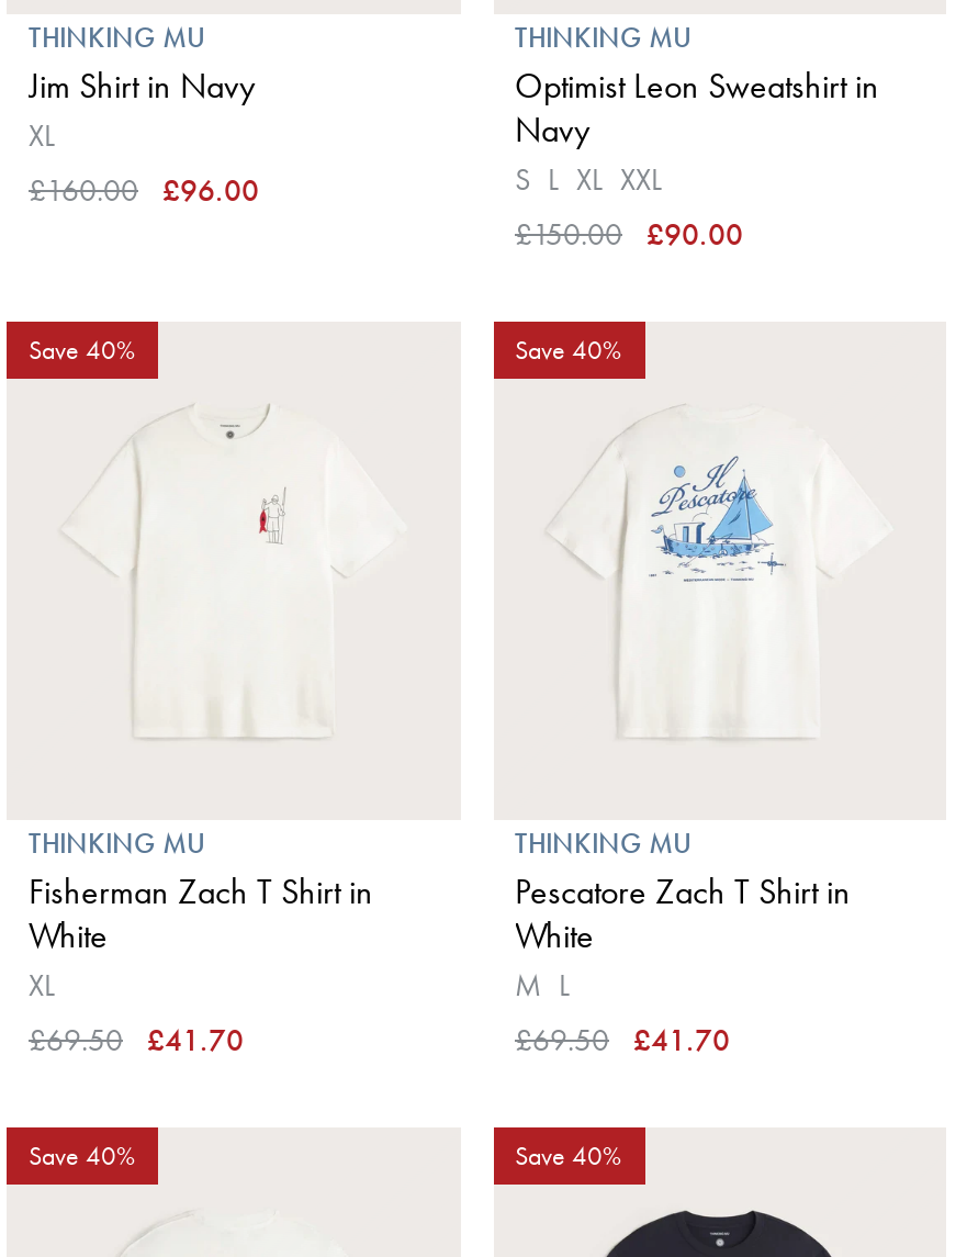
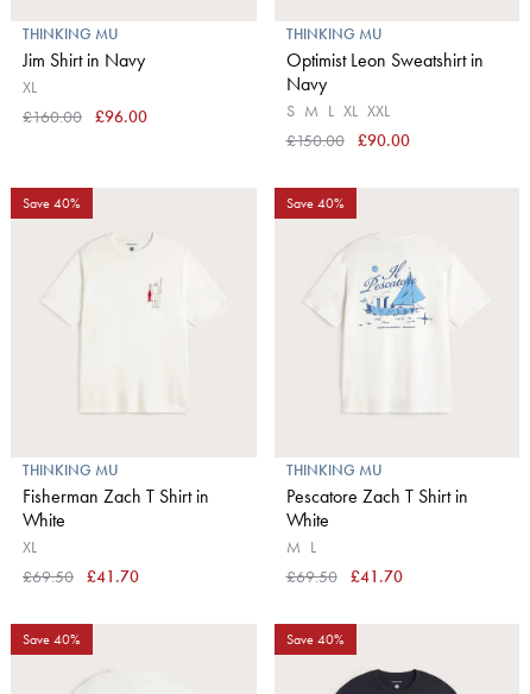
[515,160,662,199] S L XL XXL -> [286,100,389,122] S M L XL XXL

